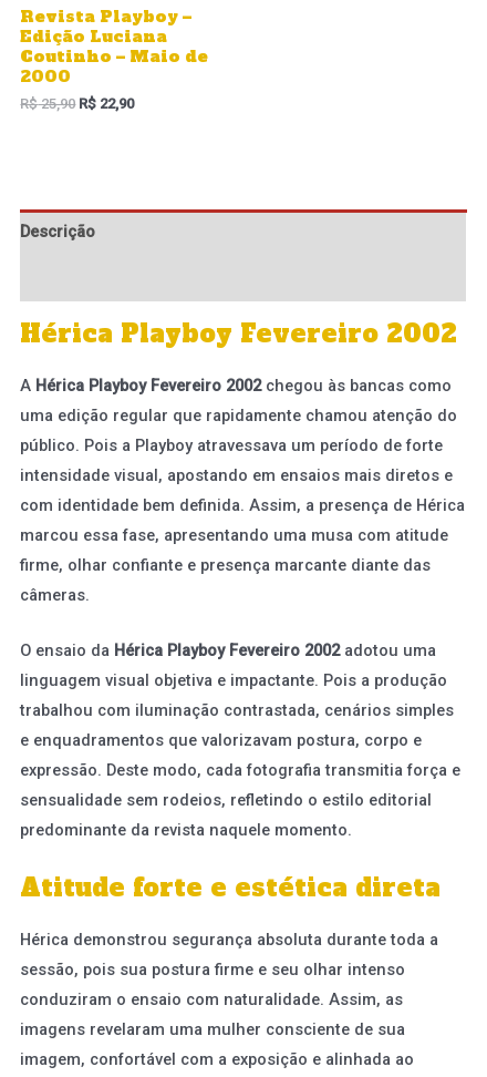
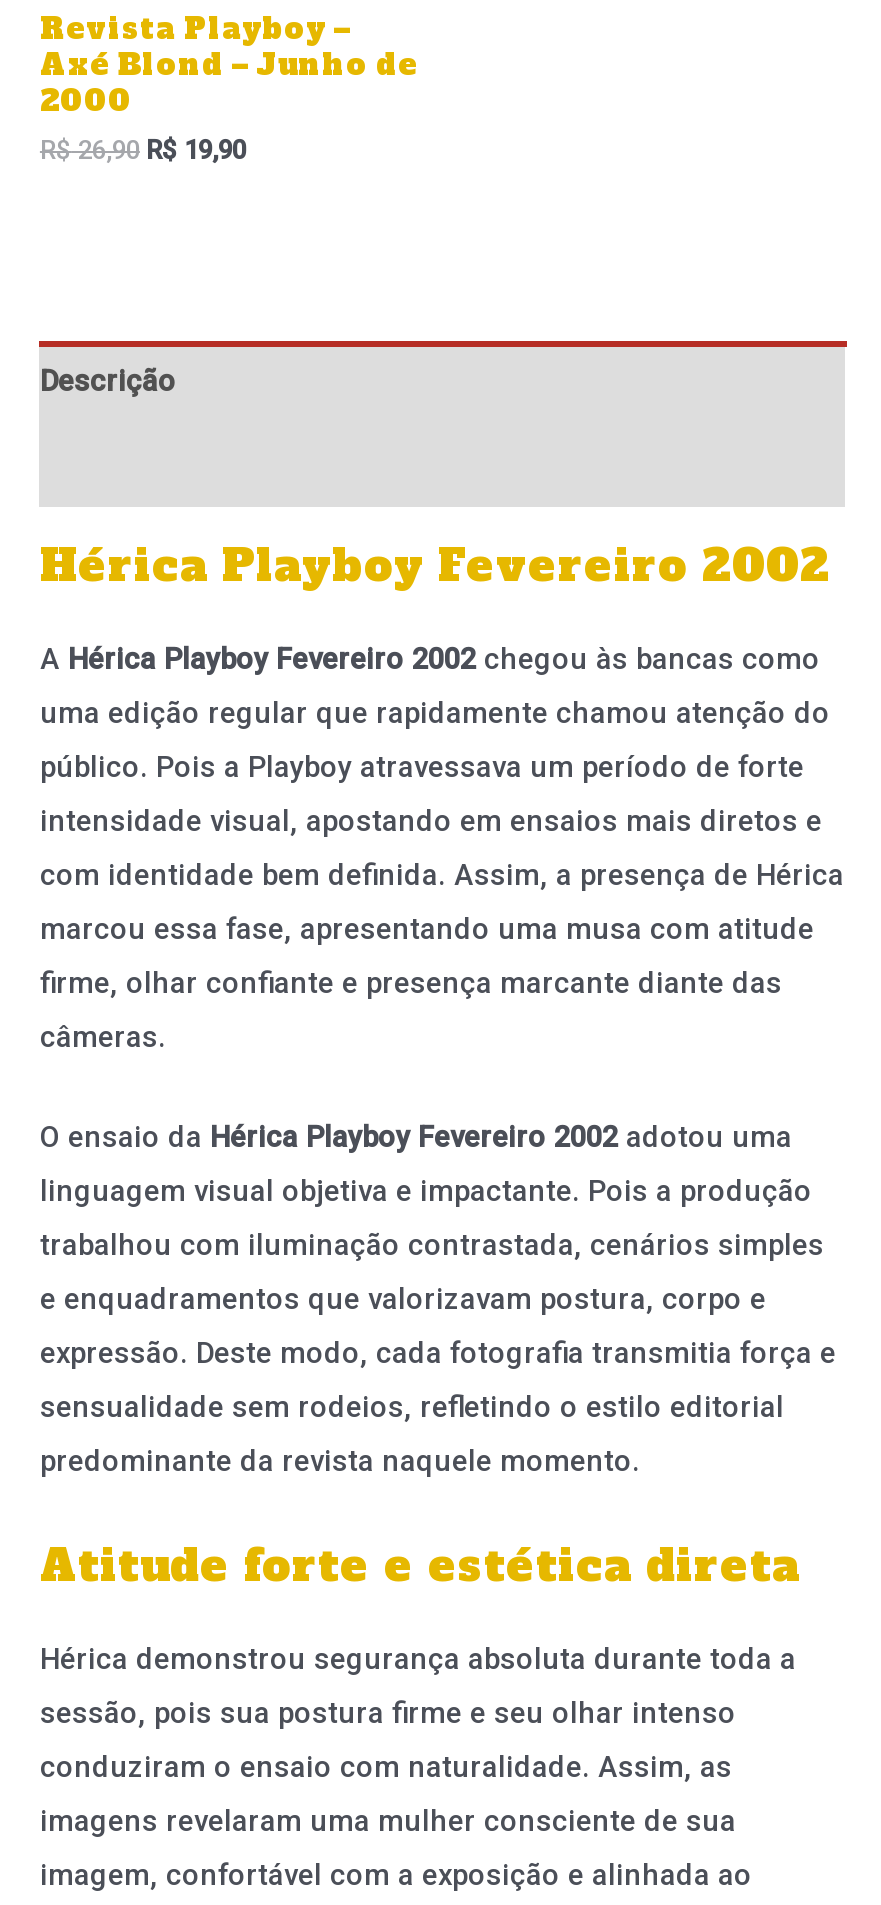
[20,26,209,68] Edição Luciana | Coutinho – Maio de -> [40,45,418,85] Axé Blond – Junho de
[20,96,76,112] R$25,90 -> [40,136,140,166] R$26,90
[79,96,134,112] R$22,90 -> [146,136,246,166] R$19,90

